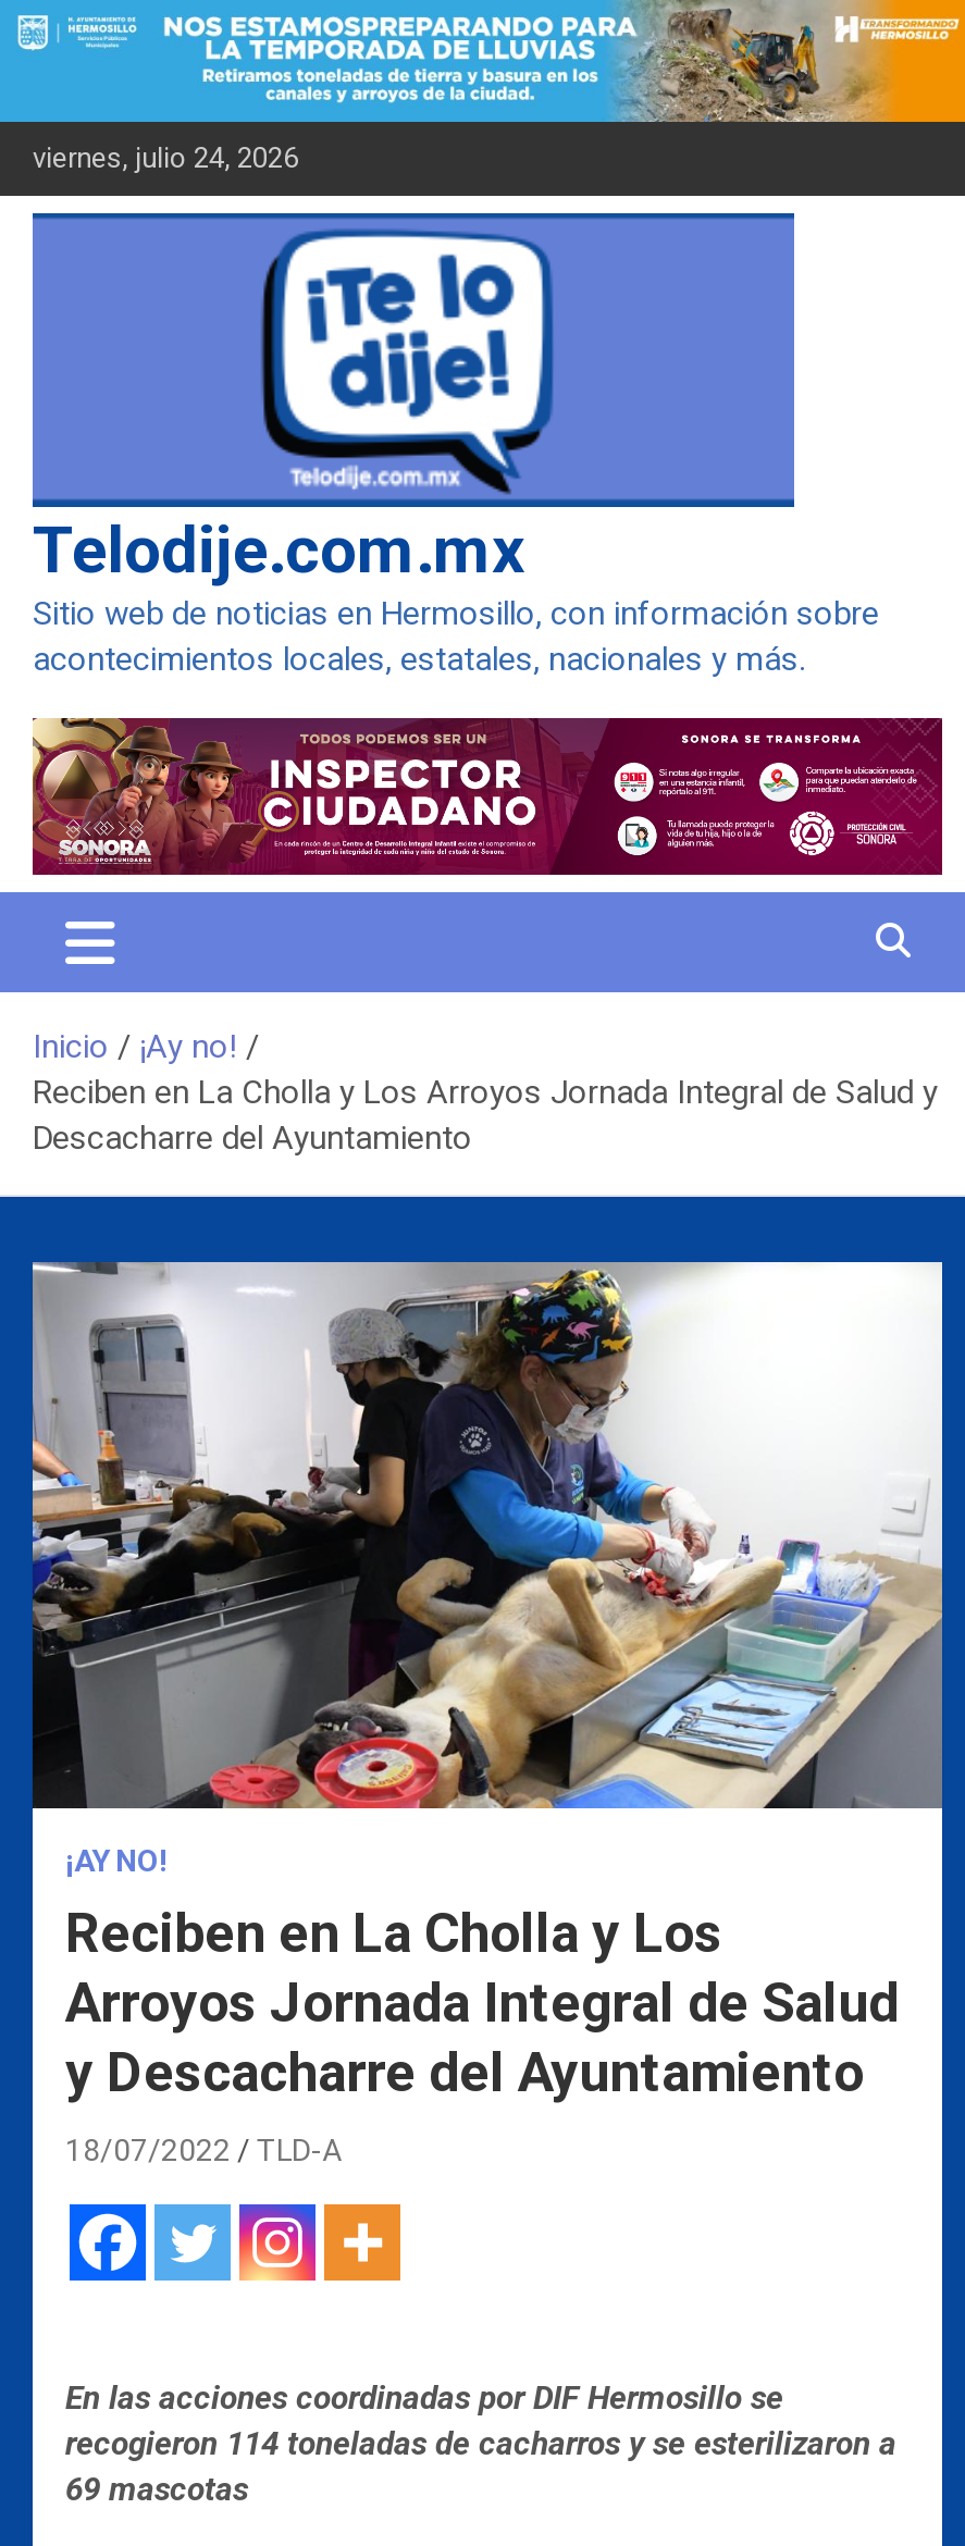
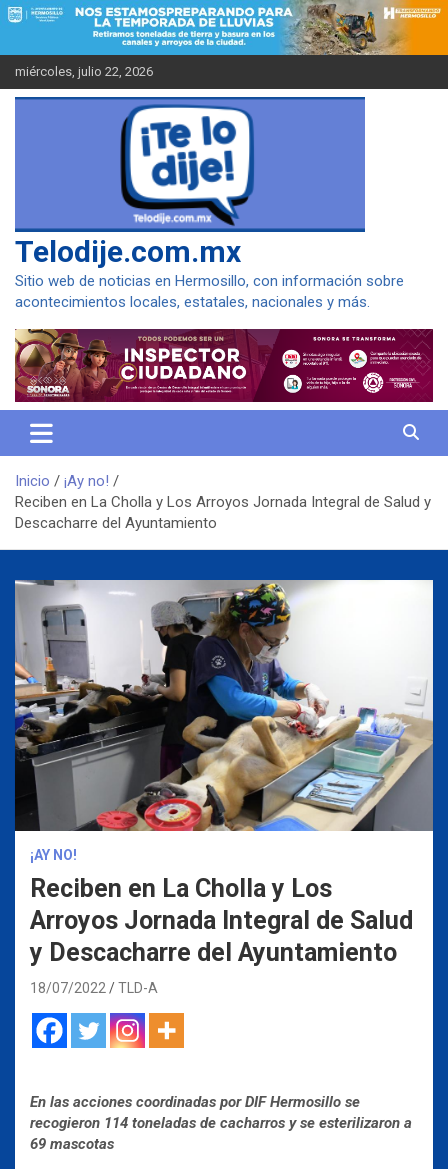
[33,140,298,173] viernes, julio 24, 2026 -> [15,64,153,79] miércoles, julio 22, 2026

